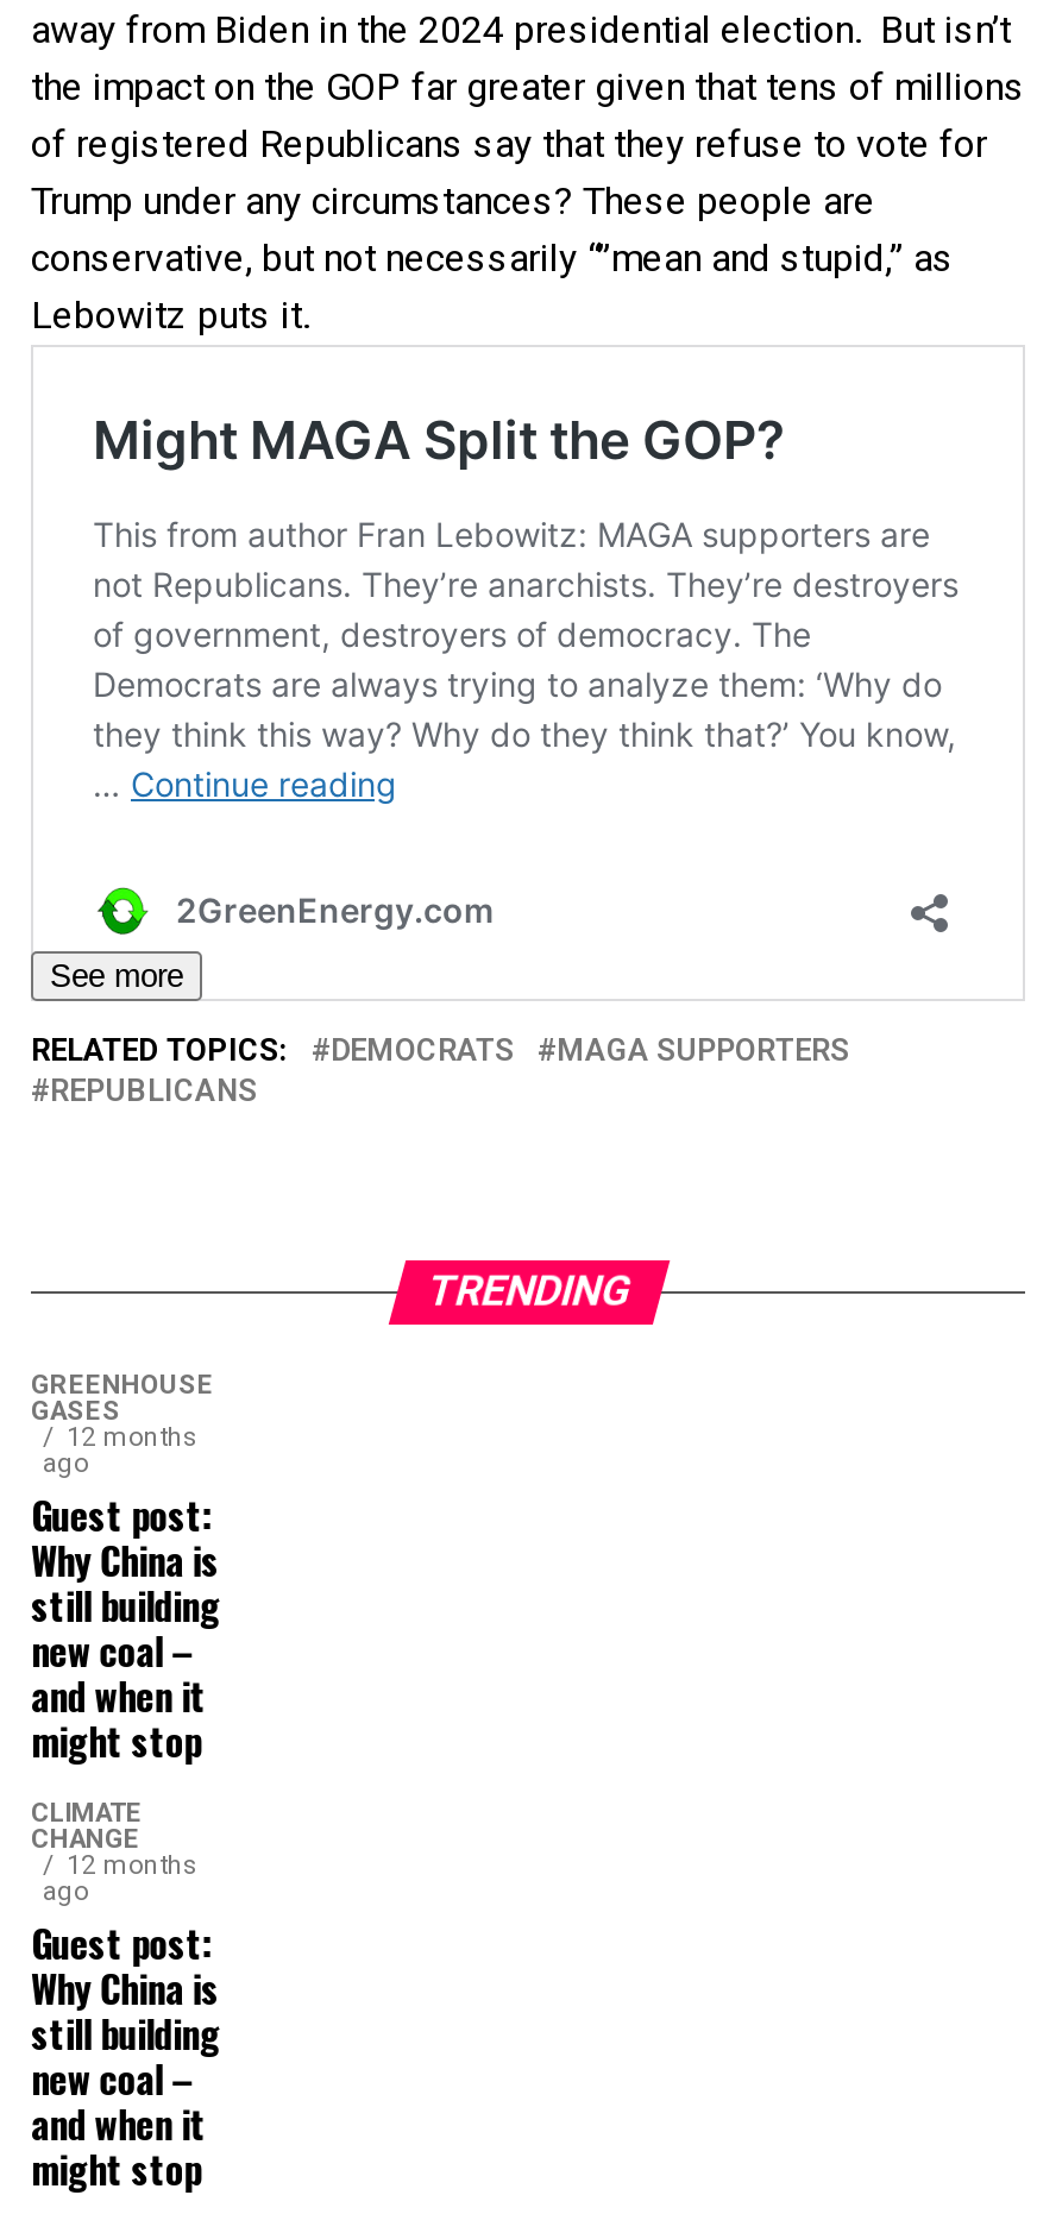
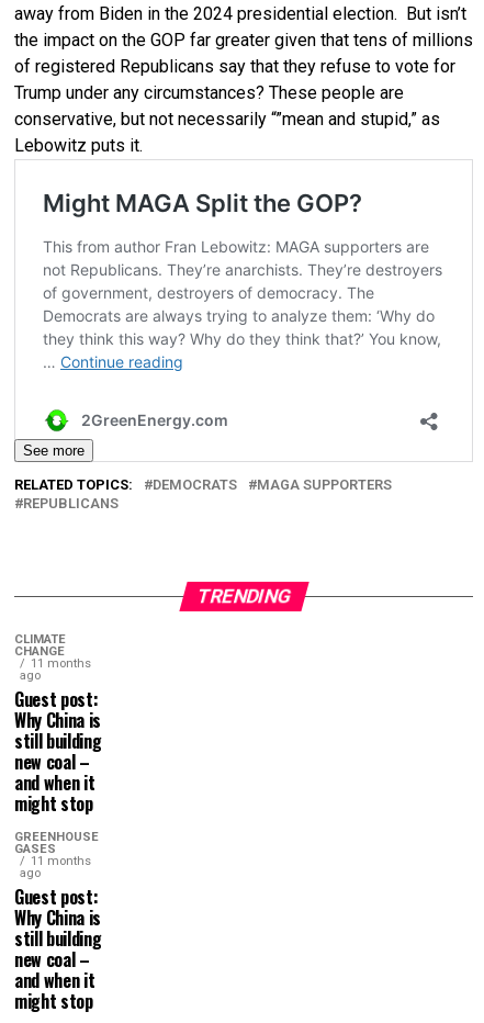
moved [31,1370,214,1427] -> [14,830,99,856]: GREENHOUSE | GASES
[67,1422,197,1453] 12 months -> [31,656,91,671] 11 months
moved [31,1798,143,1855] -> [14,632,66,659]: CLIMATE | CHANGE
[67,1850,197,1881] 12 months -> [31,854,91,868] 11 months

